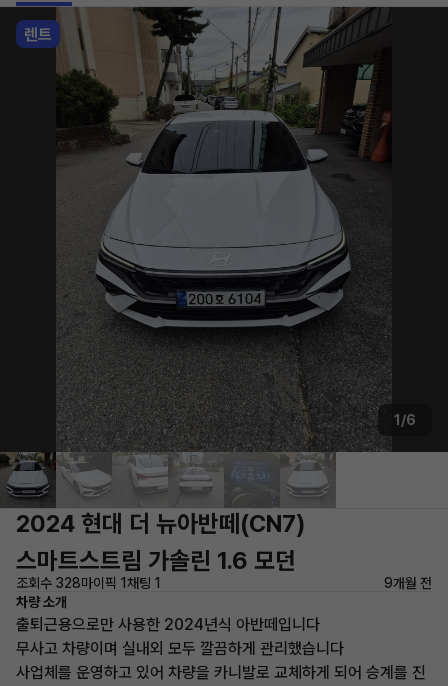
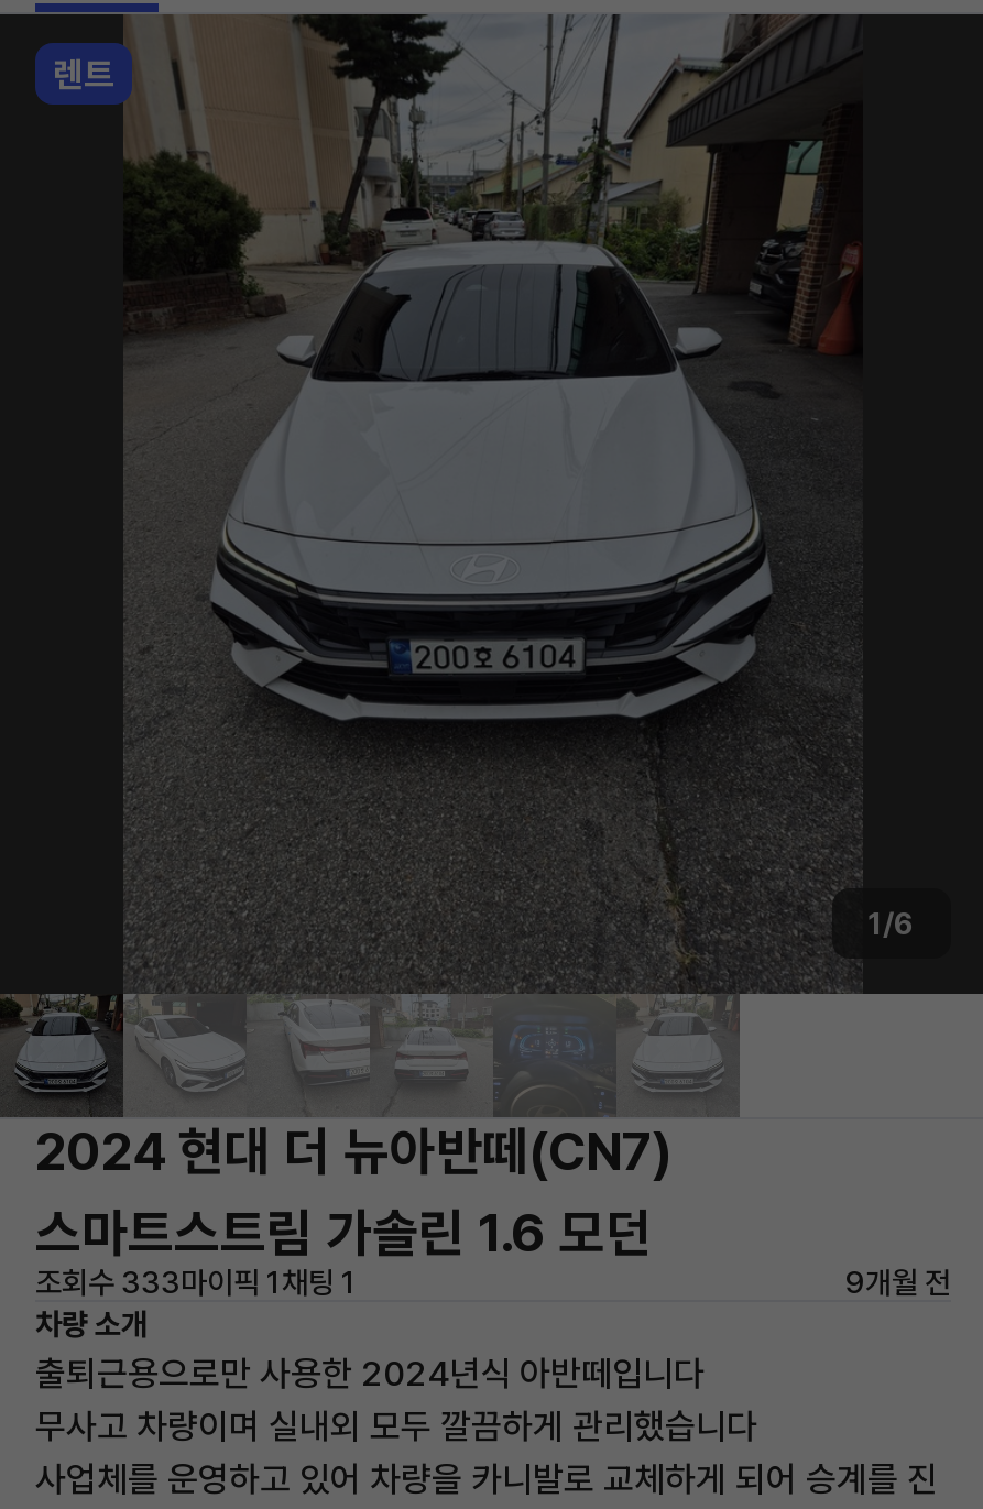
[16,575,161,591] 조회수 328마이픽 1 채팅 1 -> [35,1265,357,1300] 조회수 333마이픽 1 채팅 1

